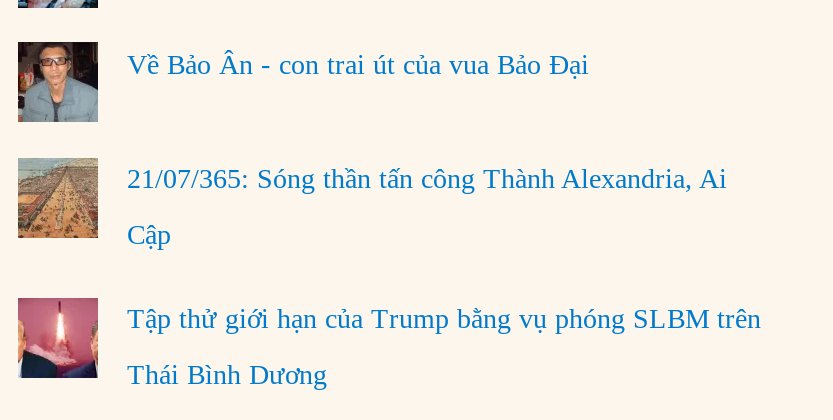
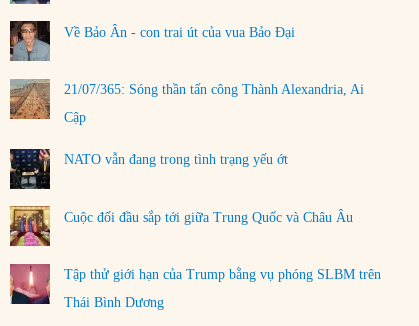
none -> [9,148,288,189] [image] | NATO vẫn đang trong tình trạng yếu ớt
none -> [9,205,353,247] [image] | Cuộc đối đầu sắp tới giữa Trung Quốc và Châu Âu

